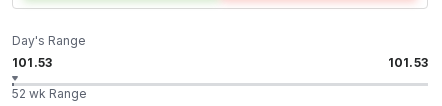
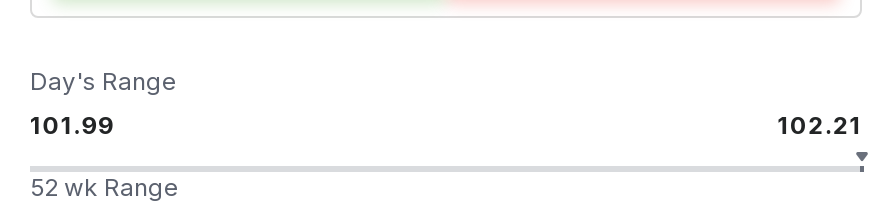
[12,55,52,70] 101.53 -> [30,110,114,140] 101.99
[388,55,428,70] 101.53 -> [778,110,862,140] 102.21

